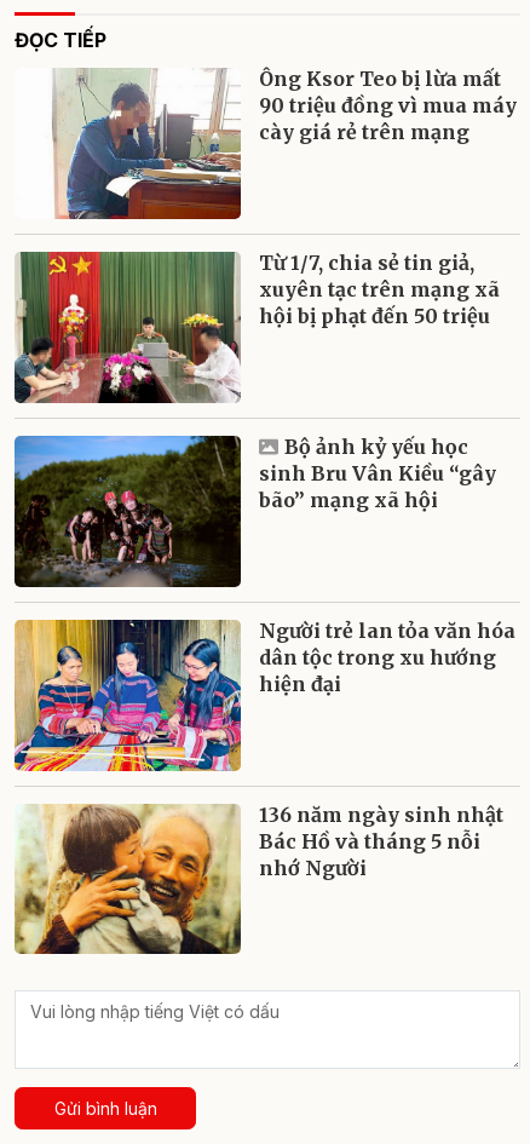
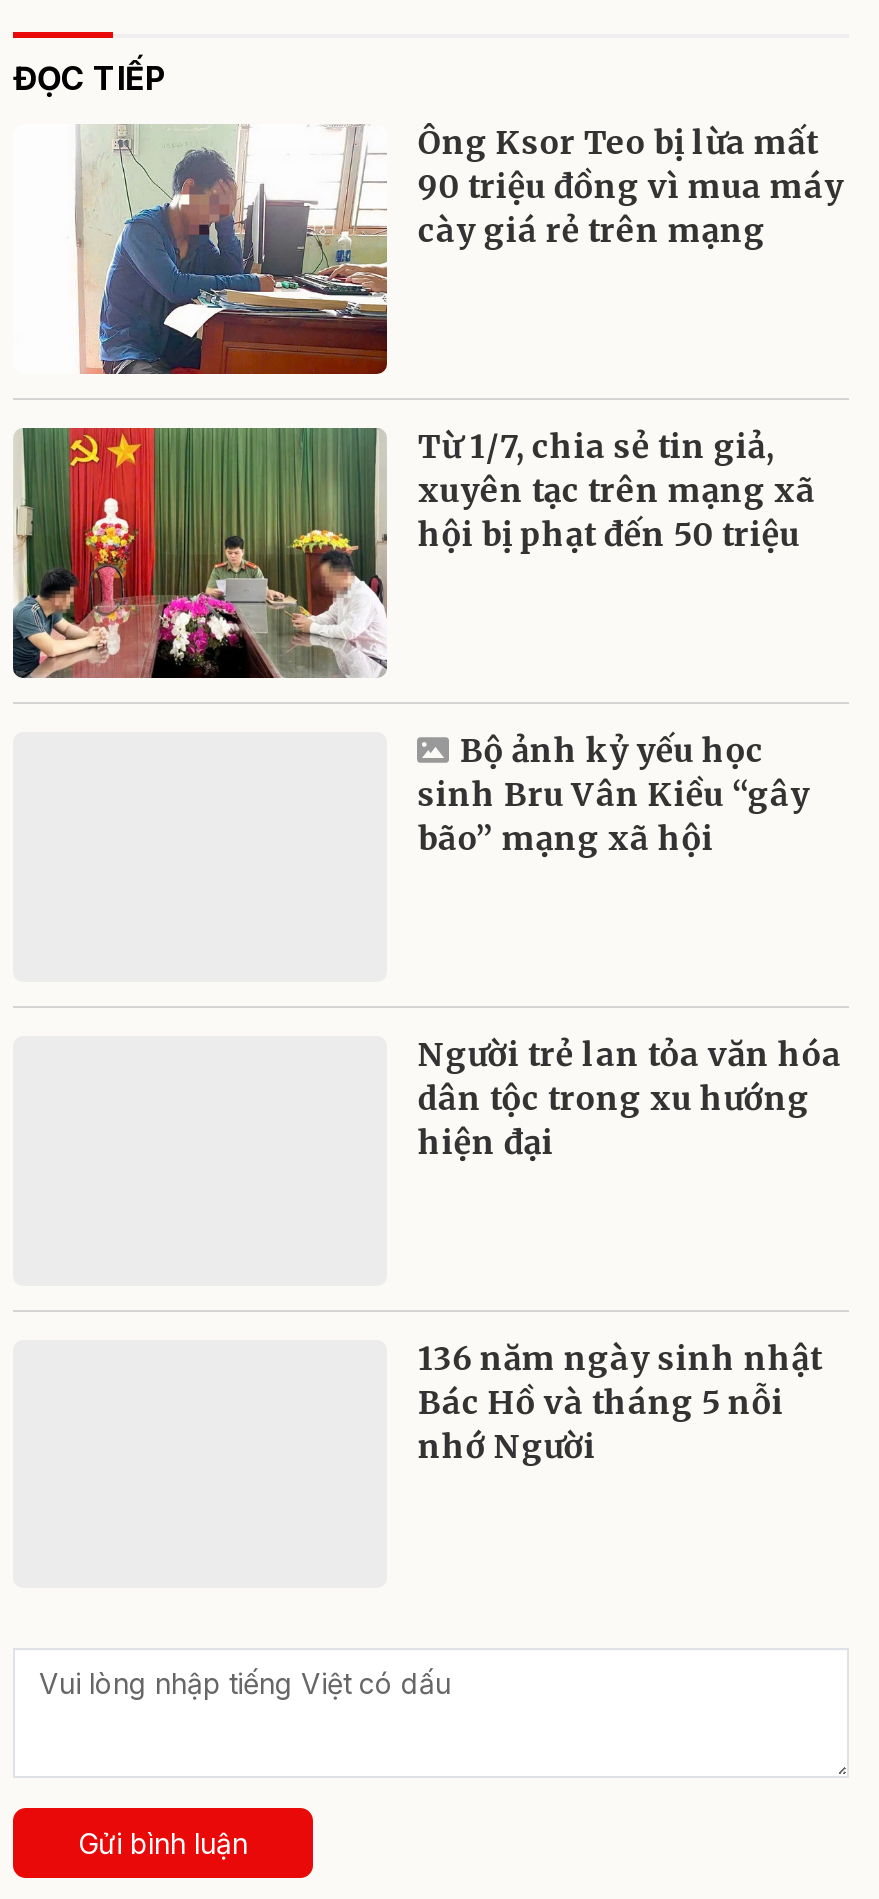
[13,435,242,588] [image] -> none
[13,619,242,772] [image] -> none
[13,803,242,955] [image] -> none

